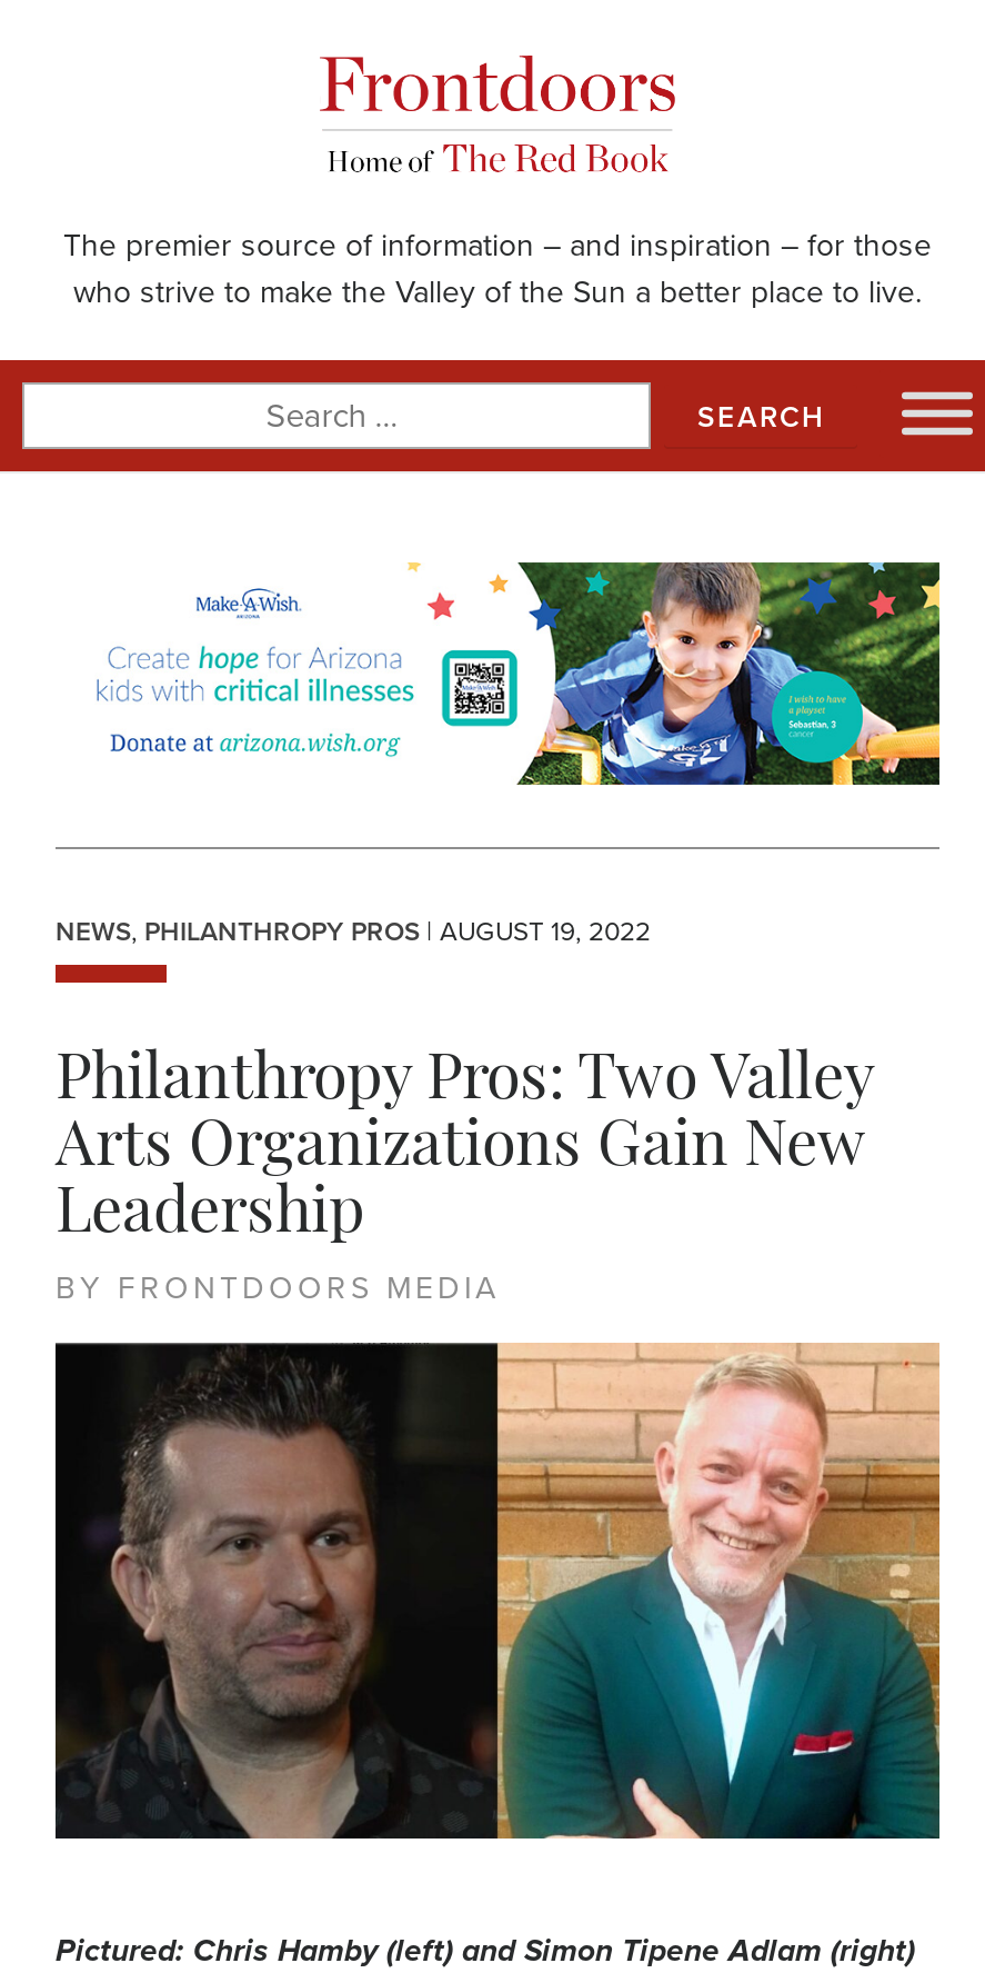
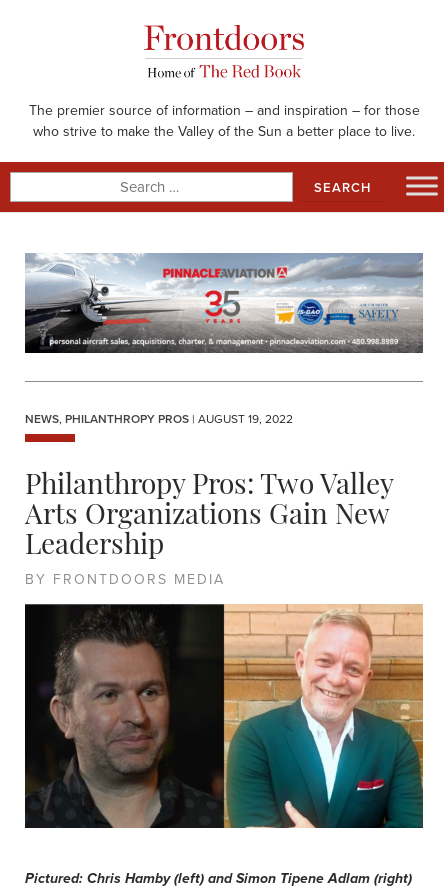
[56,560,942,787] [image] -> [24,252,424,354] [image]

